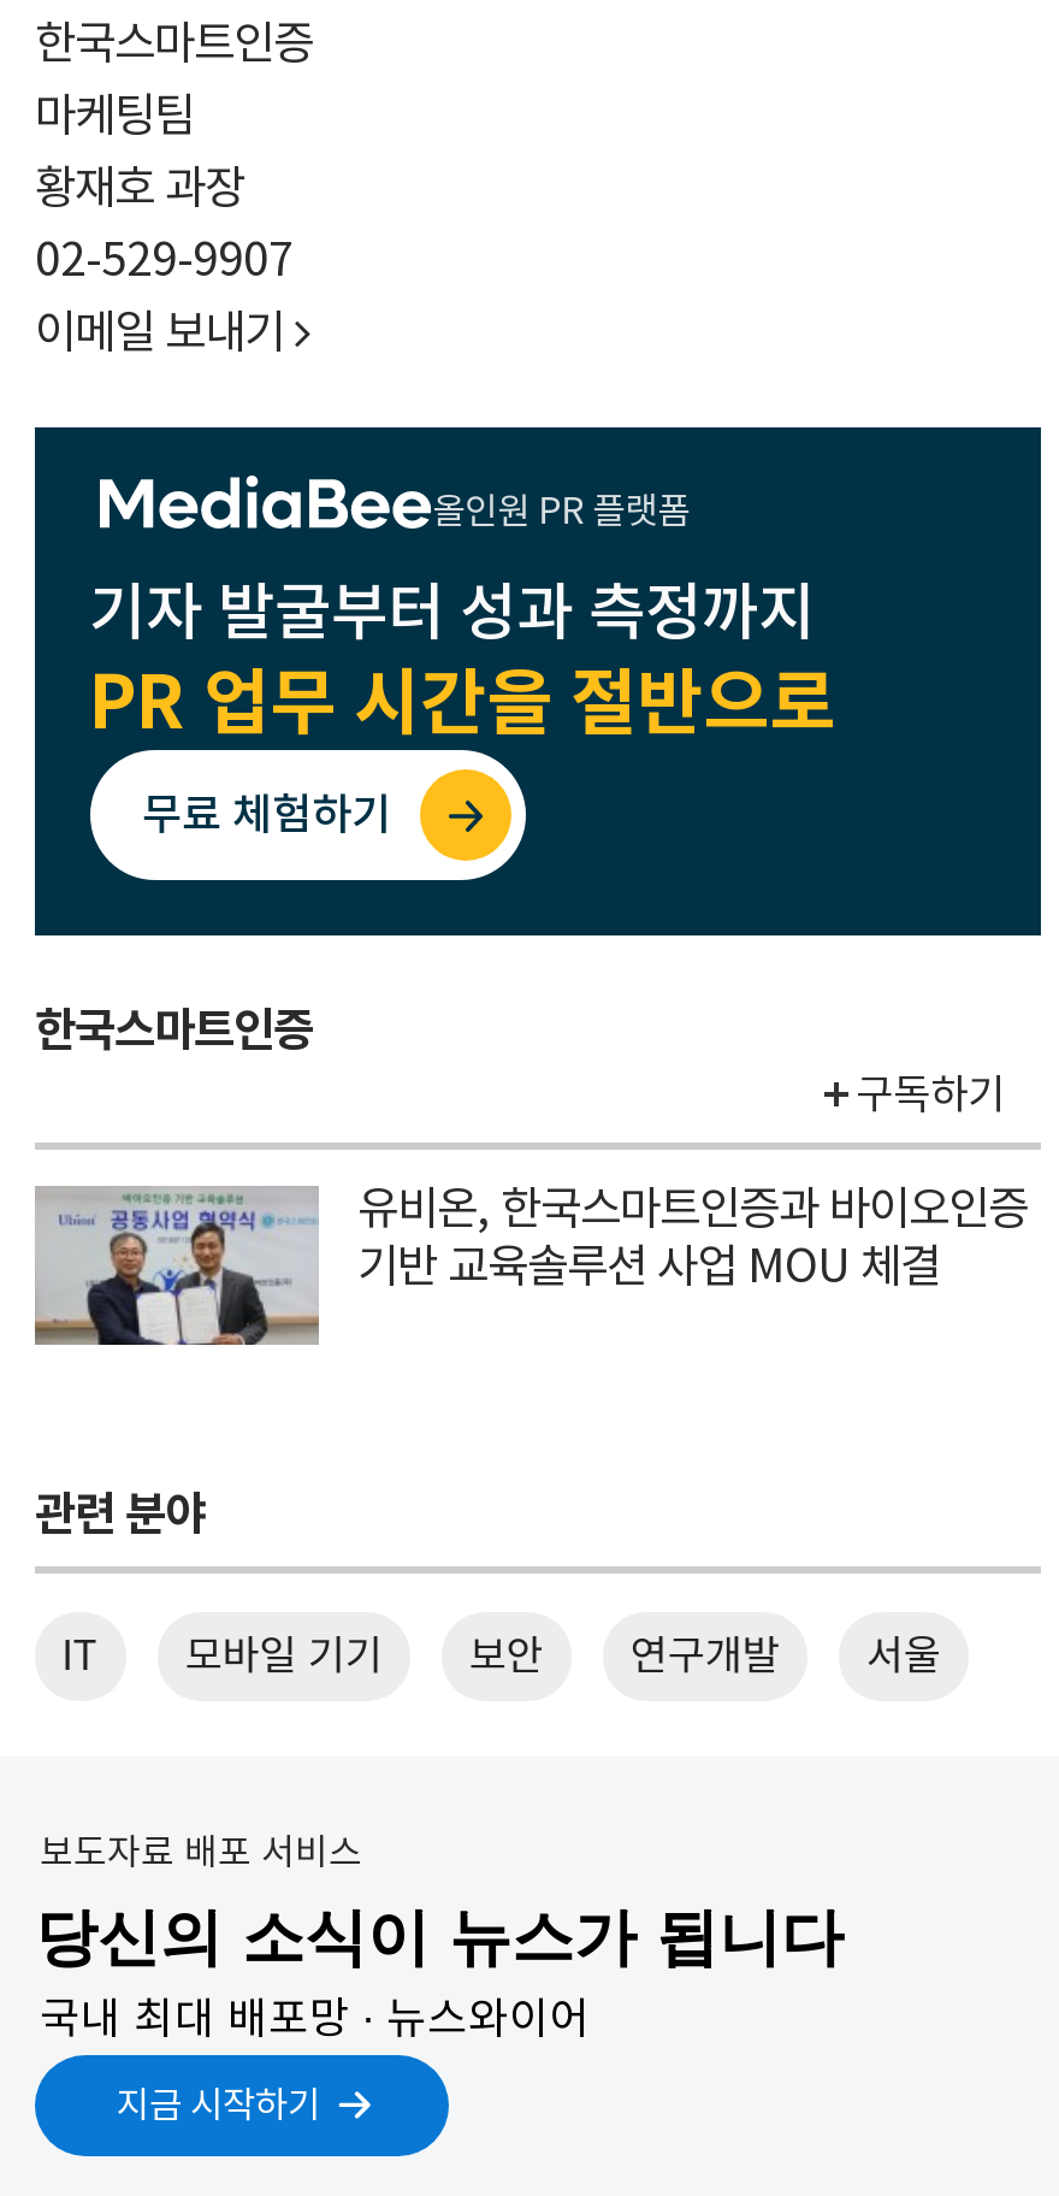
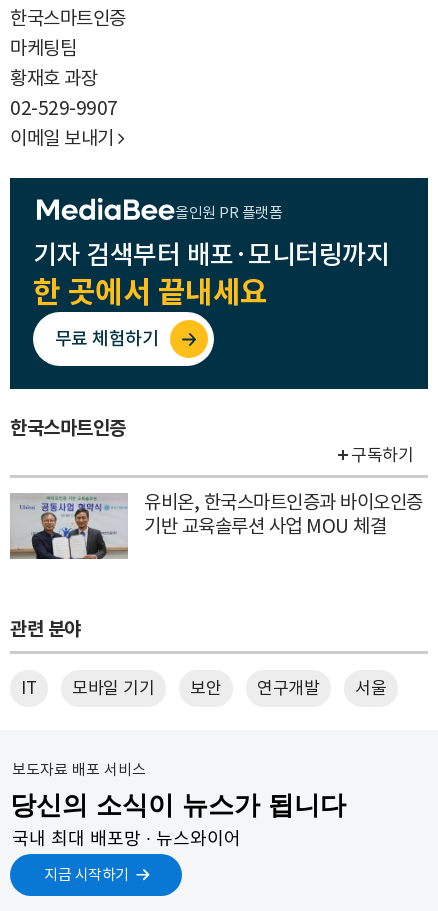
[89,573,835,749] 기자 발굴부터 성과 측정까지 | PR 업무 시간을 절반으로 -> [32,238,389,311] 기자 검색부터 배포·모니터링까지 | 한 곳에서 끝내세요

